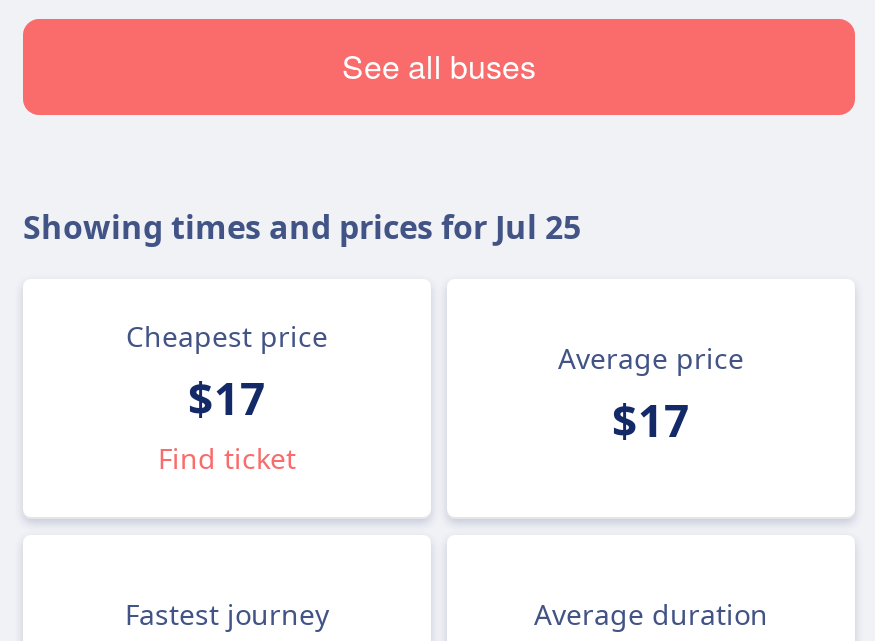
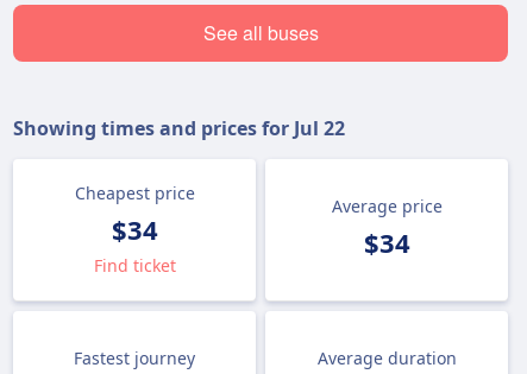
[23,205,581,249] Showing times and prices for Jul 25 -> [13,115,345,141] Showing times and prices for Jul 22
[188,367,266,427] $17 -> [111,211,158,247] $34
[612,389,690,449] $17 -> [363,224,410,260] $34

